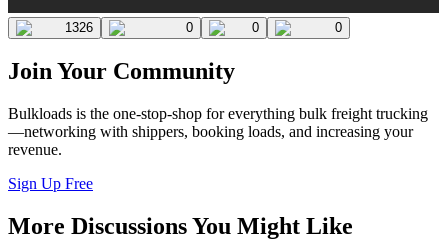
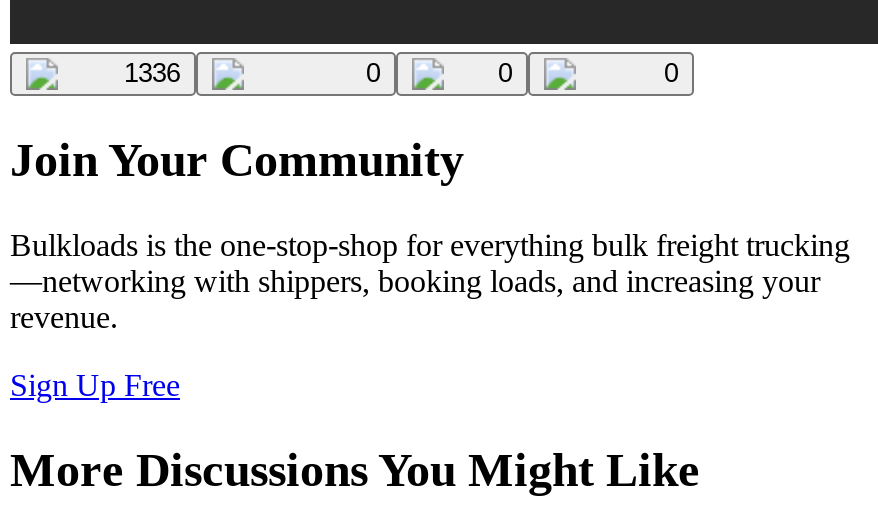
[65,19,93,34] 1326 -> [124,57,180,87] 1336

